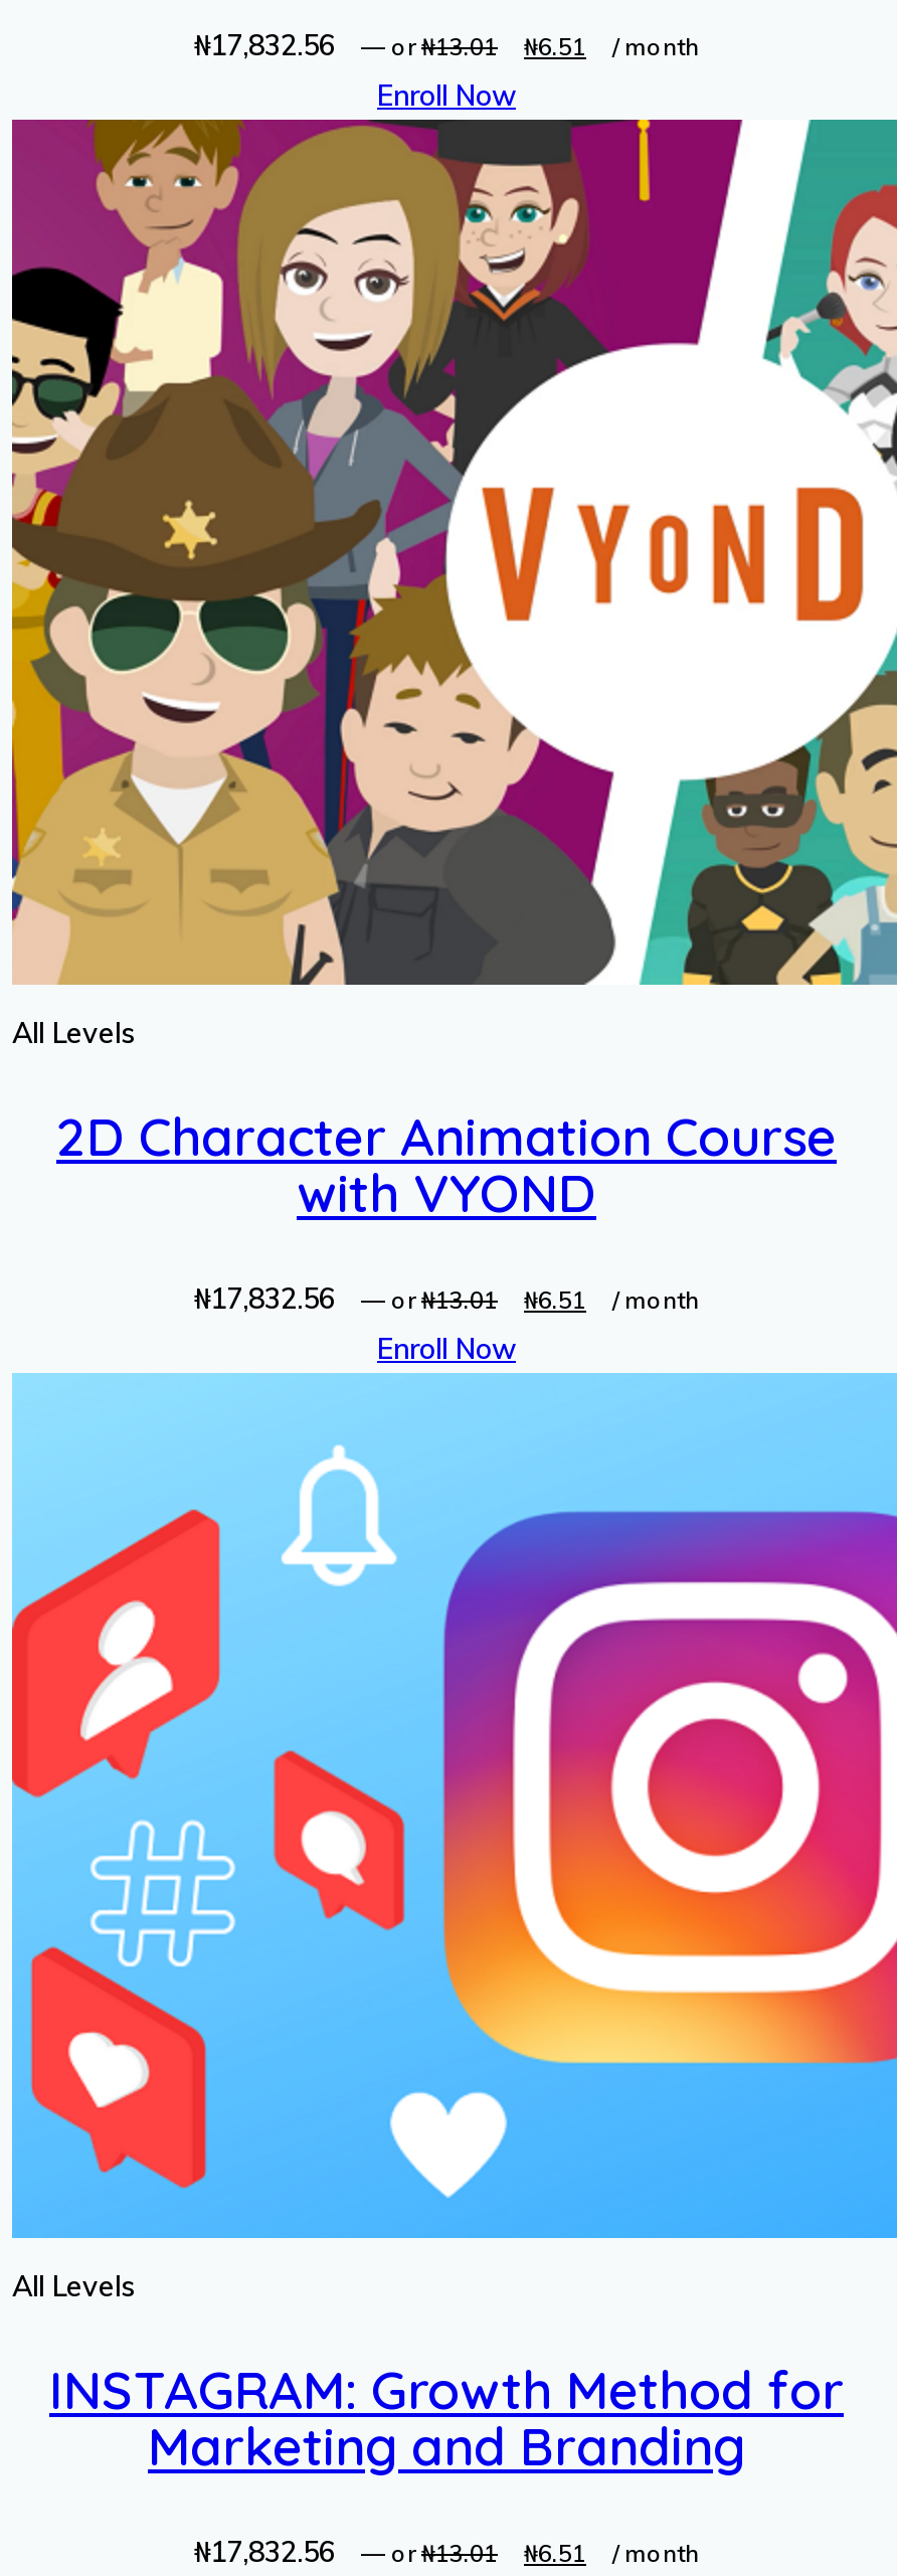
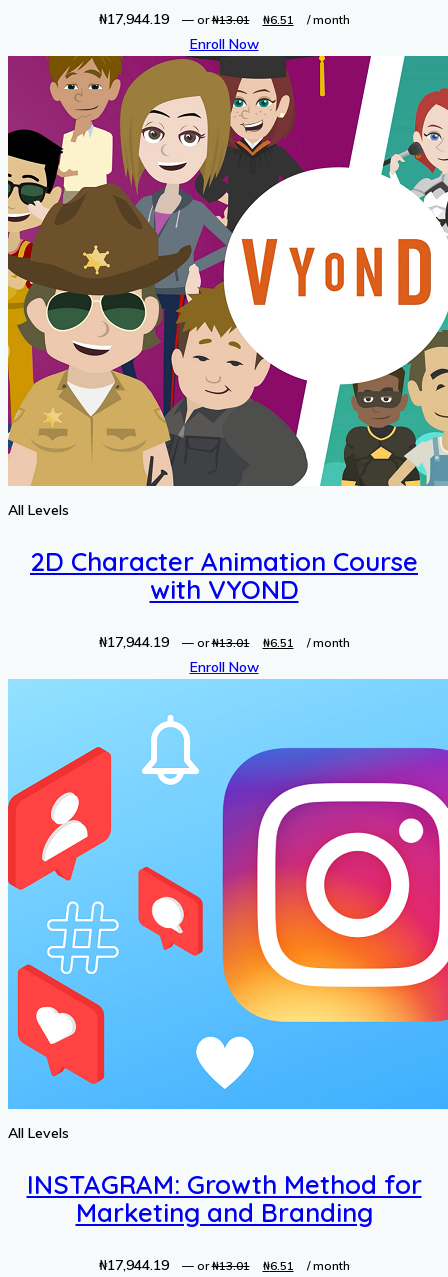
[194,27,335,64] ₦17,832.56 -> [98,10,168,28] ₦17,944.19
[194,1281,335,1317] ₦17,832.56 -> [98,633,168,651] ₦17,944.19
[194,2534,335,2570] ₦17,832.56 -> [98,1256,168,1274] ₦17,944.19

